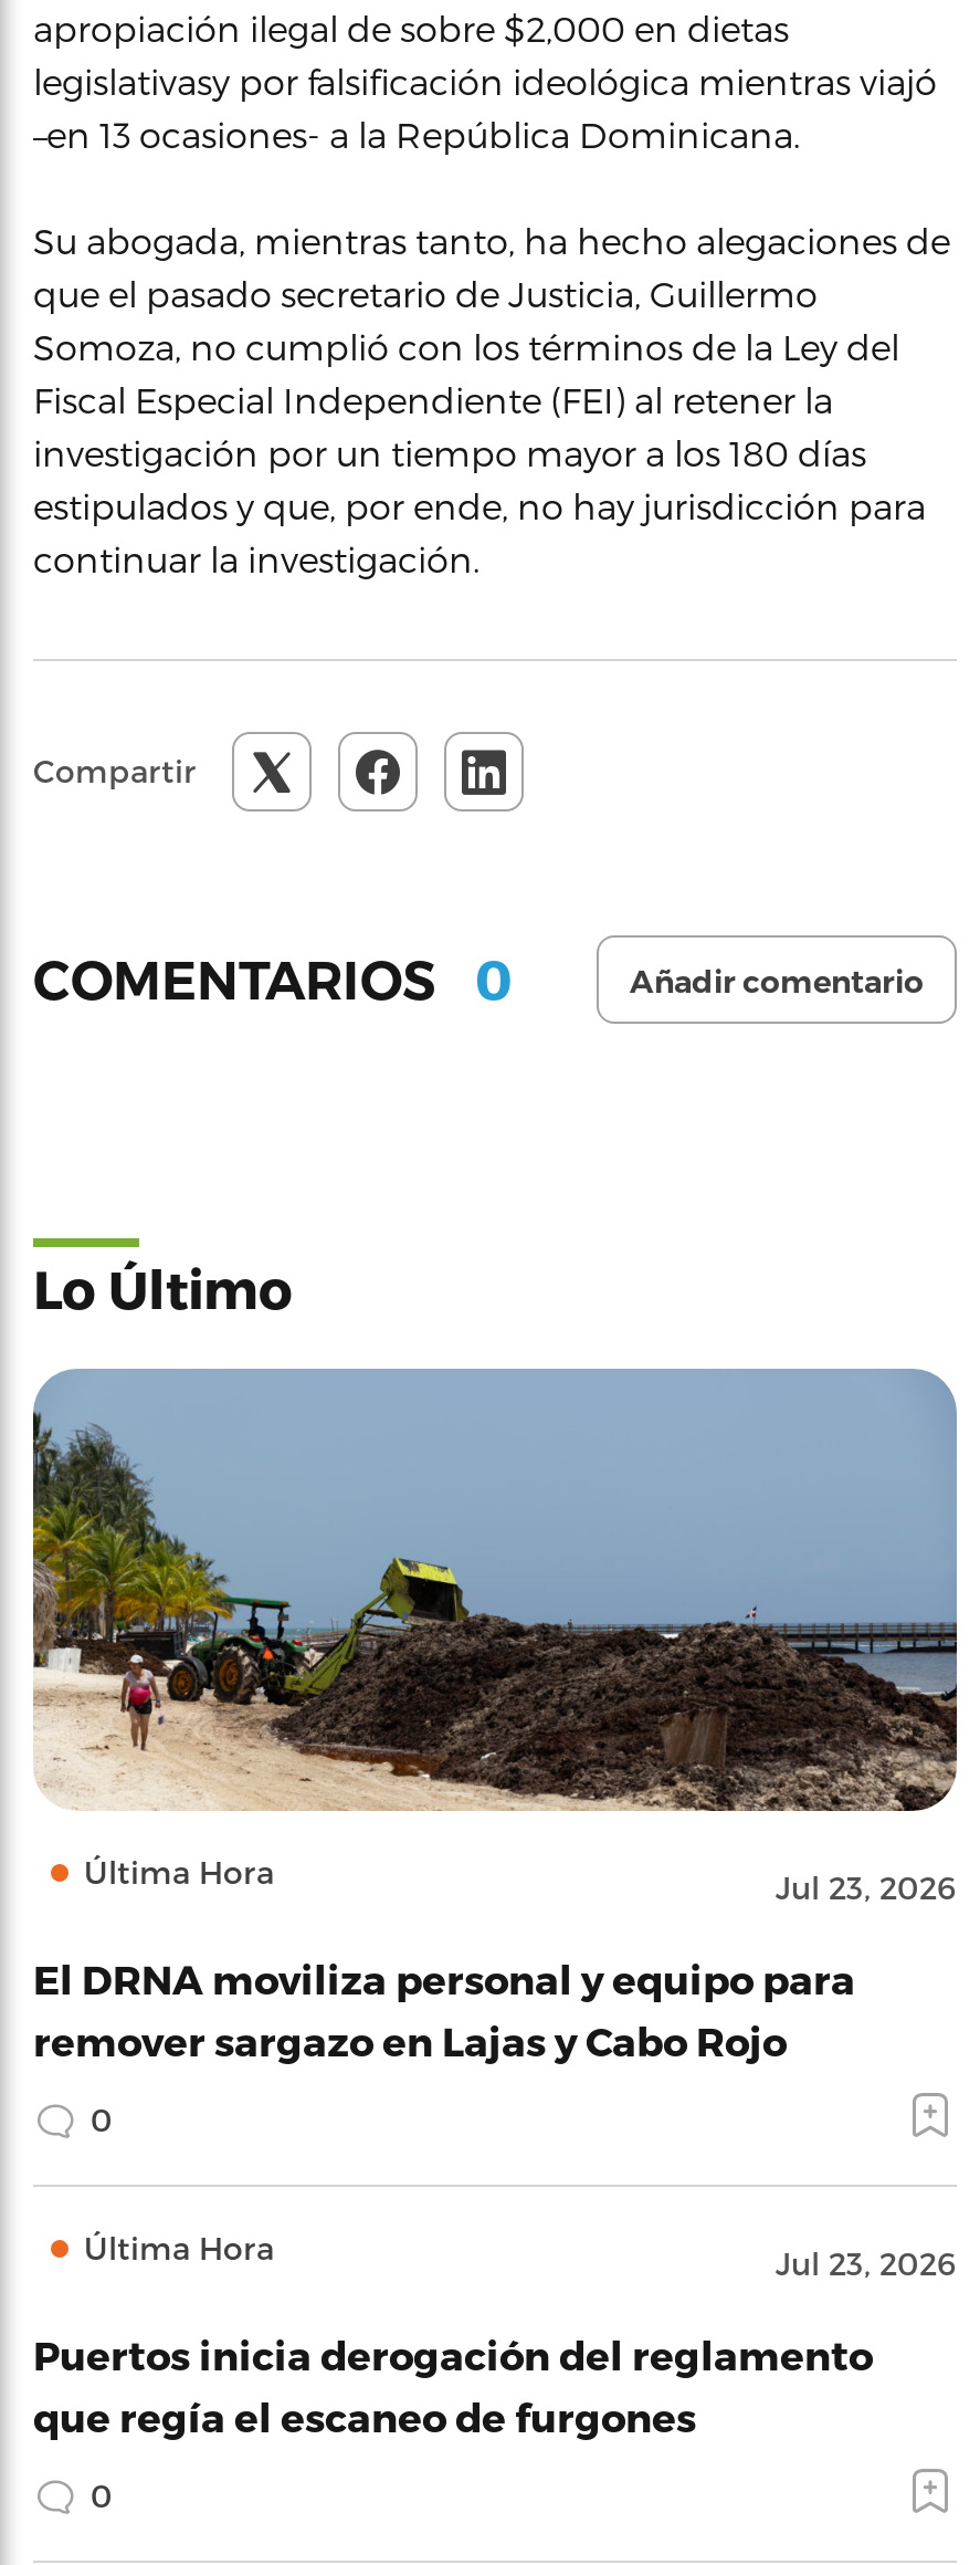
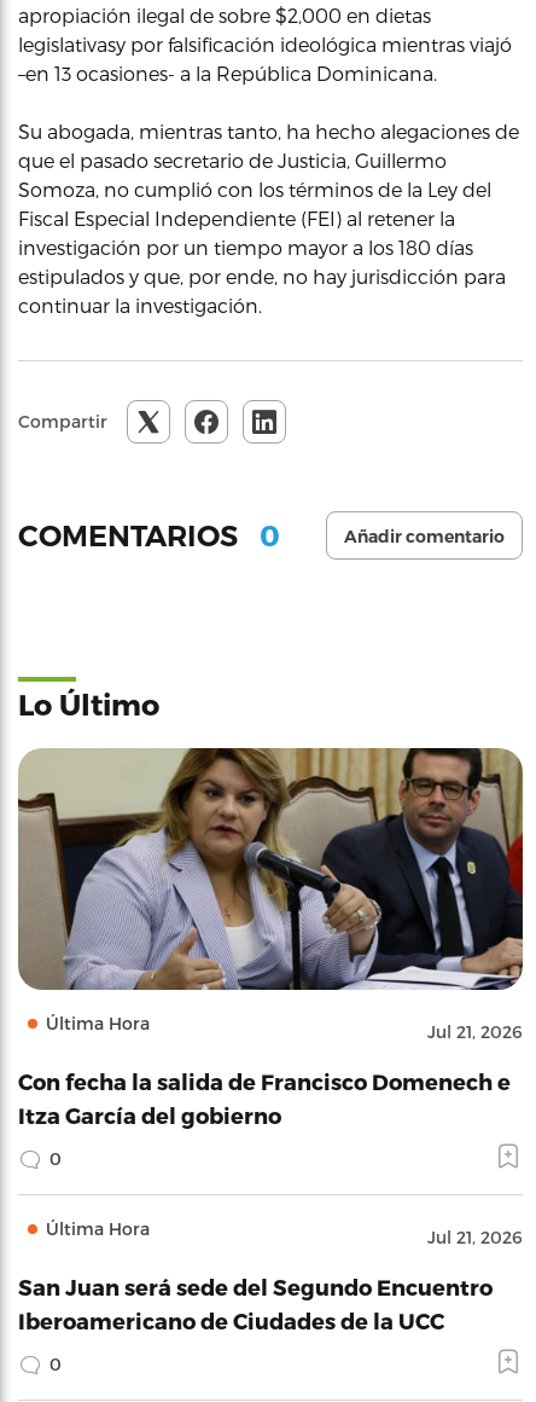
[31,1367,959,1906] [image] | Jul 23, 2026 -> [18,747,524,1042] [image] | Jul 21, 2026
[33,1955,855,2063] El DRNA moviliza personal y equipo para | remover sargazo en Lajas y Cabo Rojo -> [18,1068,511,1128] Con fecha la salida de Francisco Domenech e | Itza García del gobierno
[776,2244,957,2282] Jul 23, 2026 -> [427,1227,523,1247] Jul 21, 2026
[33,2331,873,2439] Puertos inicia derogación del reglamento | que regía el escaneo de furgones -> [18,1274,493,1333] San Juan será sede del Segundo Encuentro | Iberoamericano de Ciudades de la UCC

